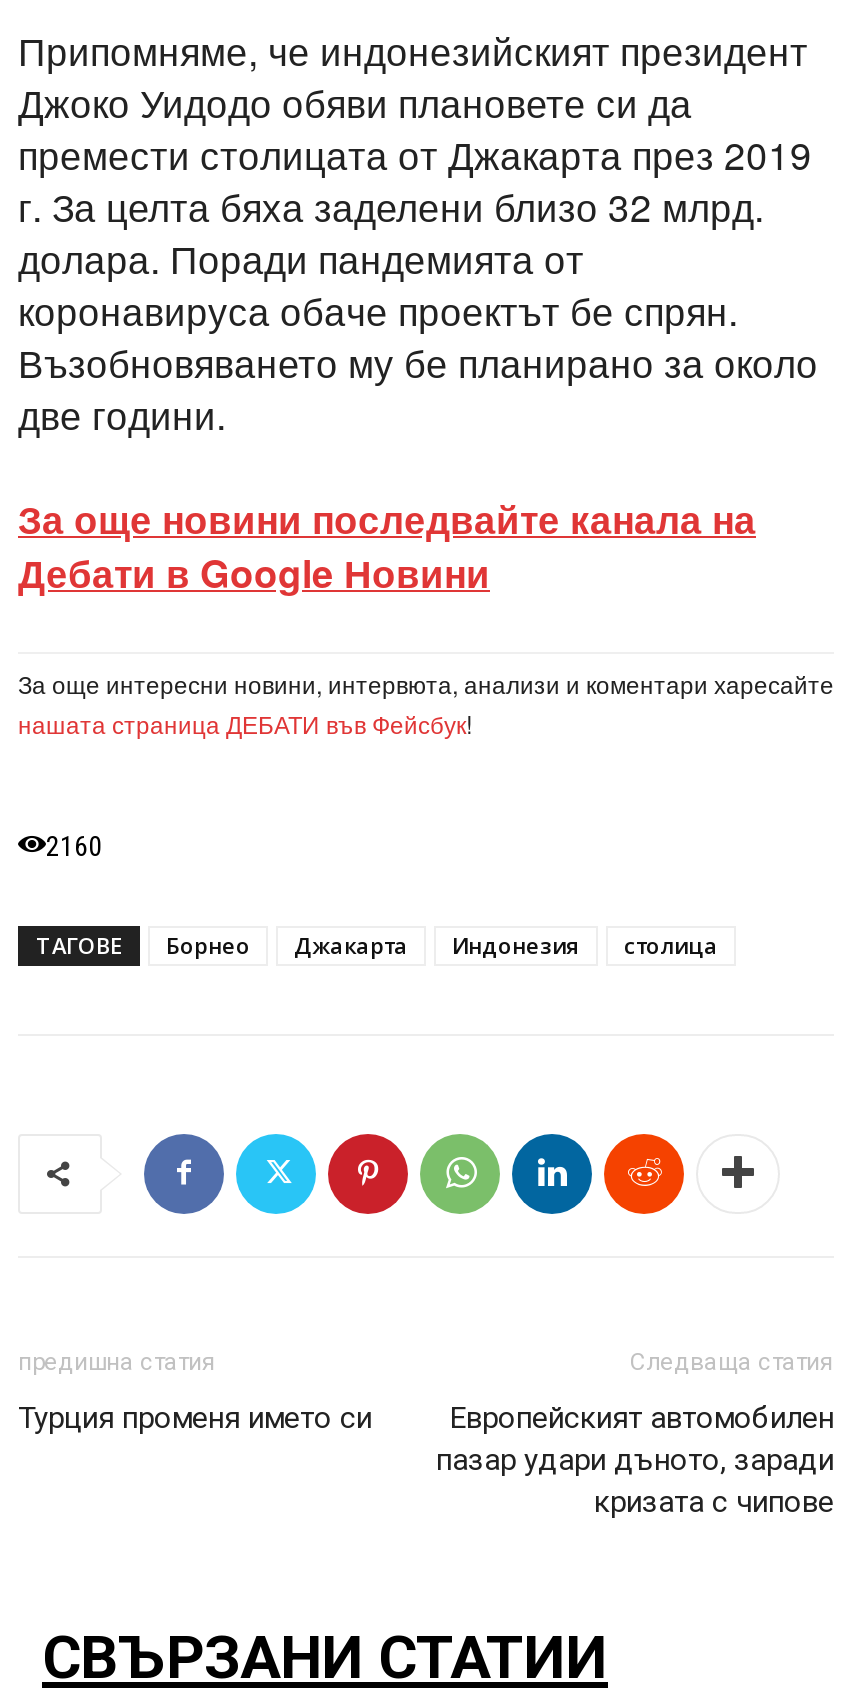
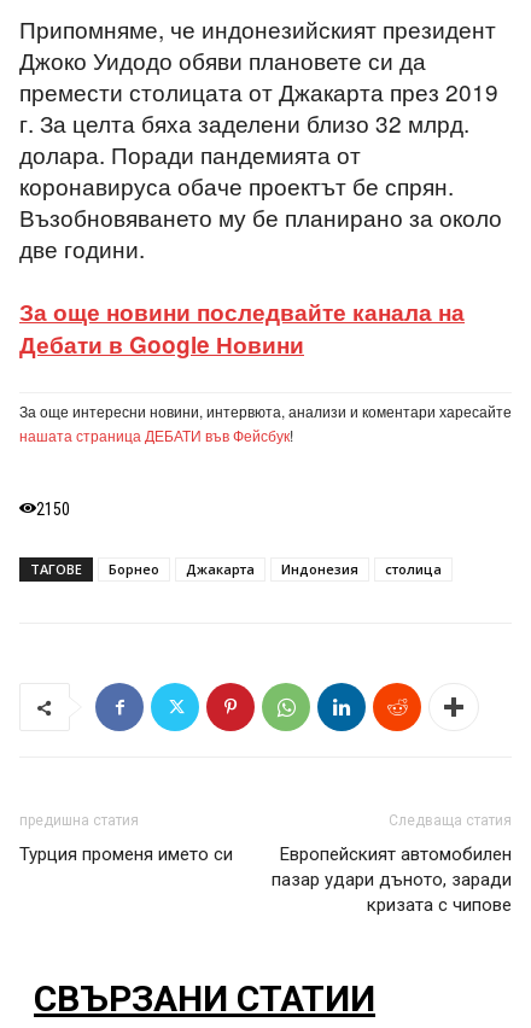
[46,829,102,861] 2160 -> [36,500,70,519] 2150

